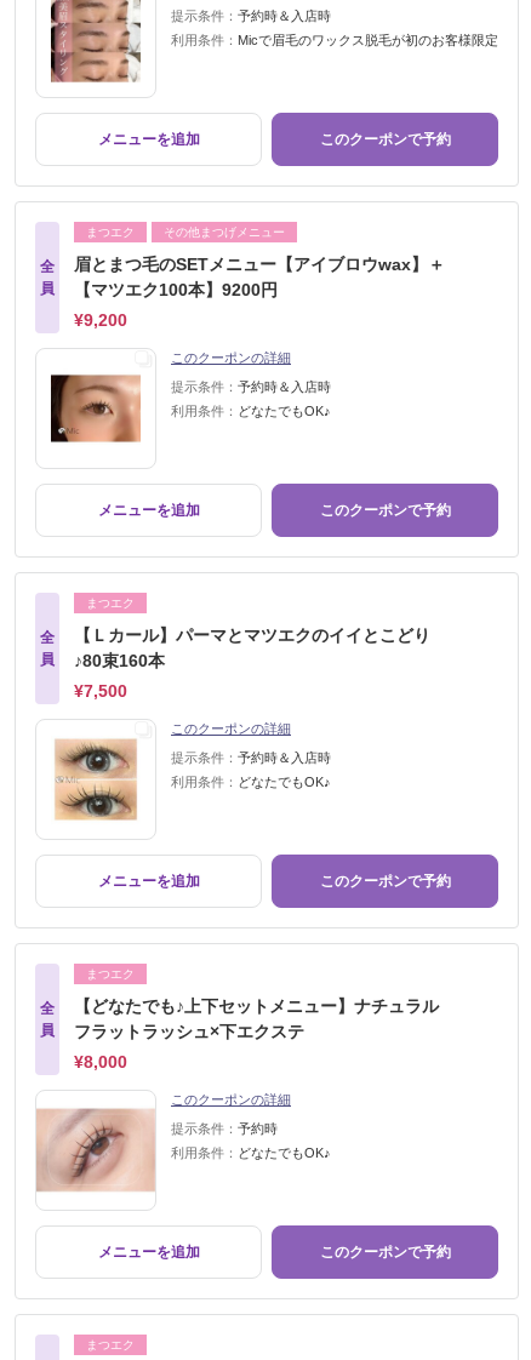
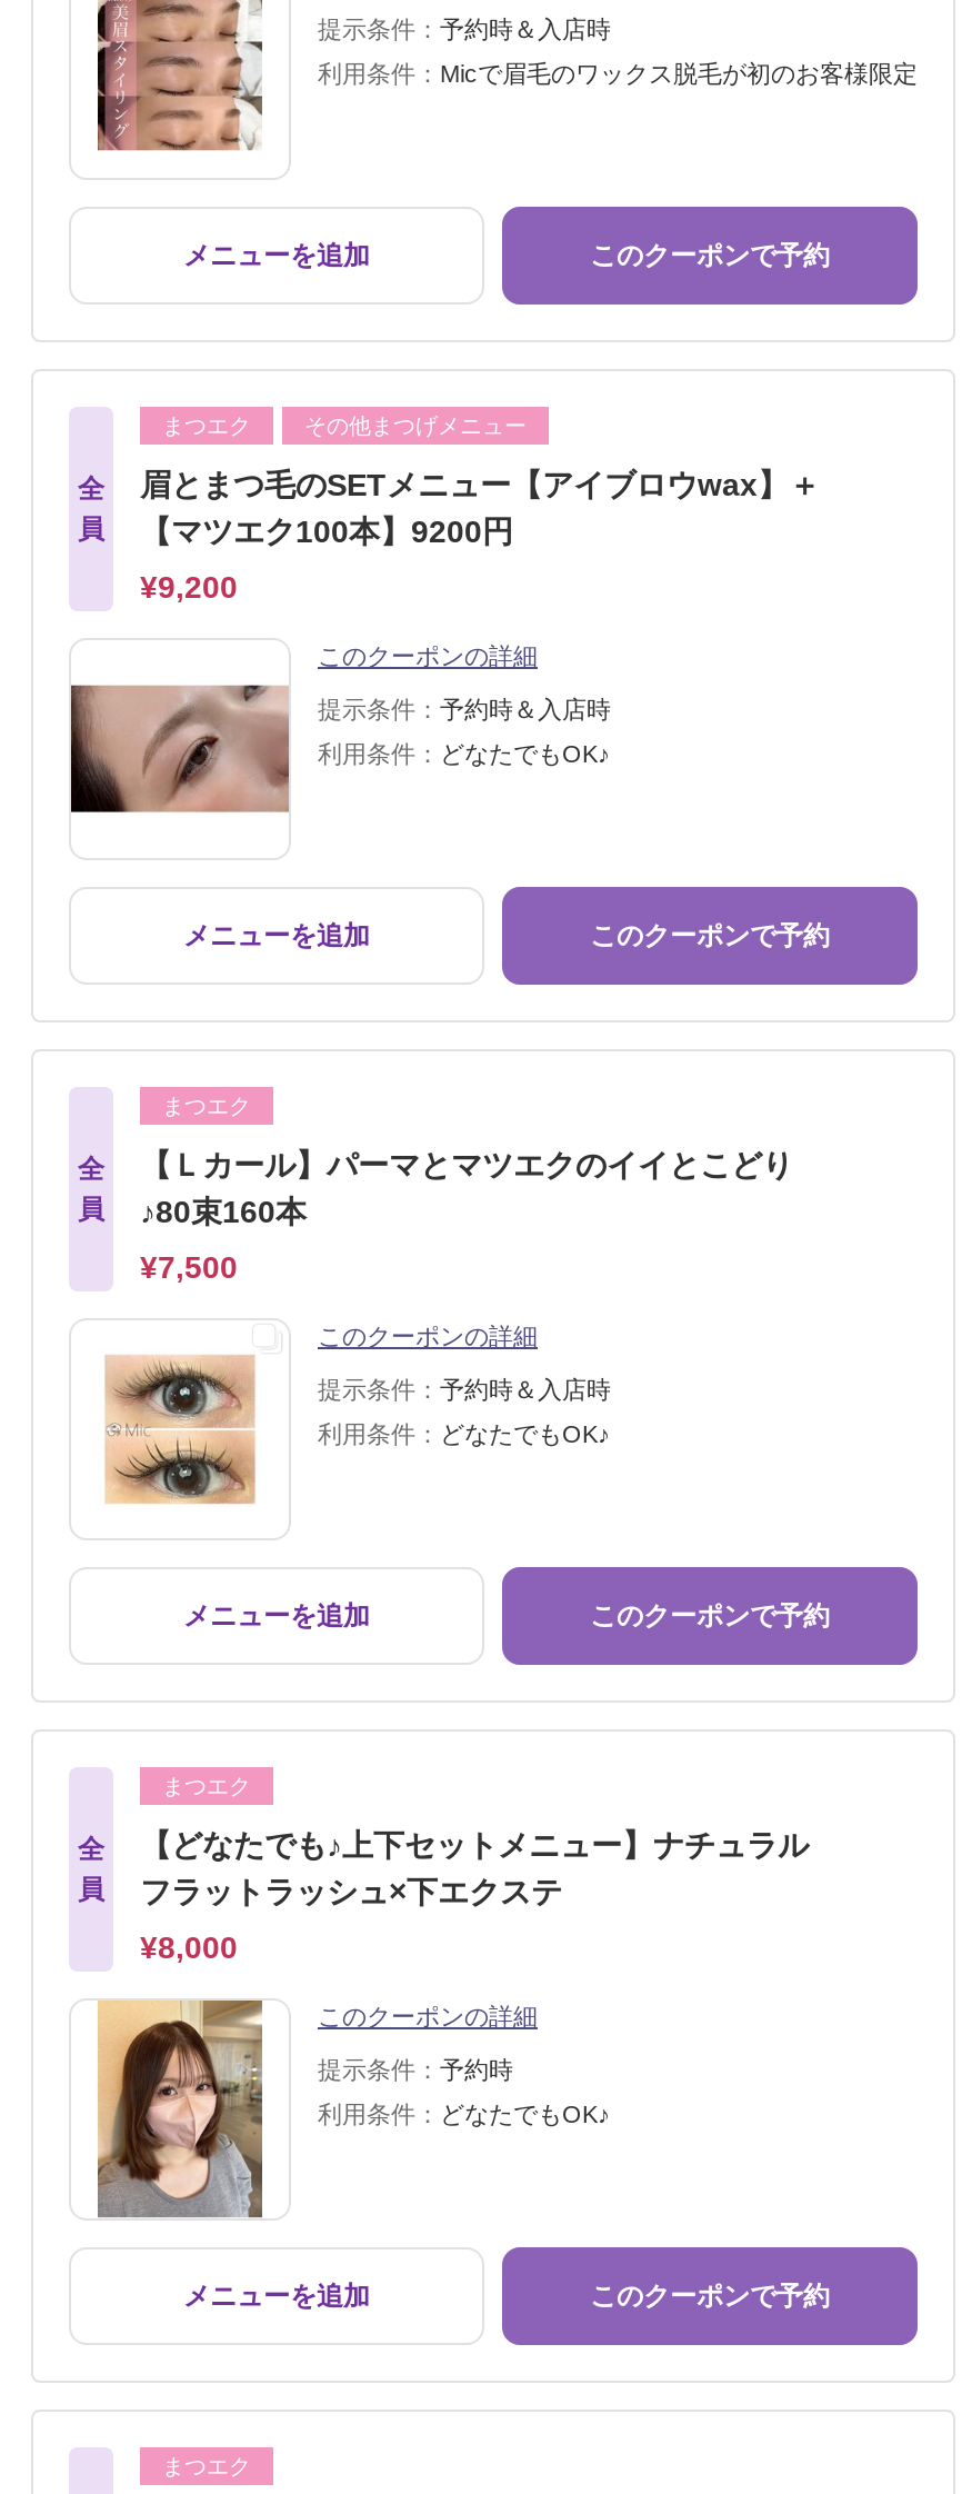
[36,373,155,444] [image] -> [69,682,291,816] [image]
[35,1091,156,1210] [image] -> [71,1998,289,2221] [image]

